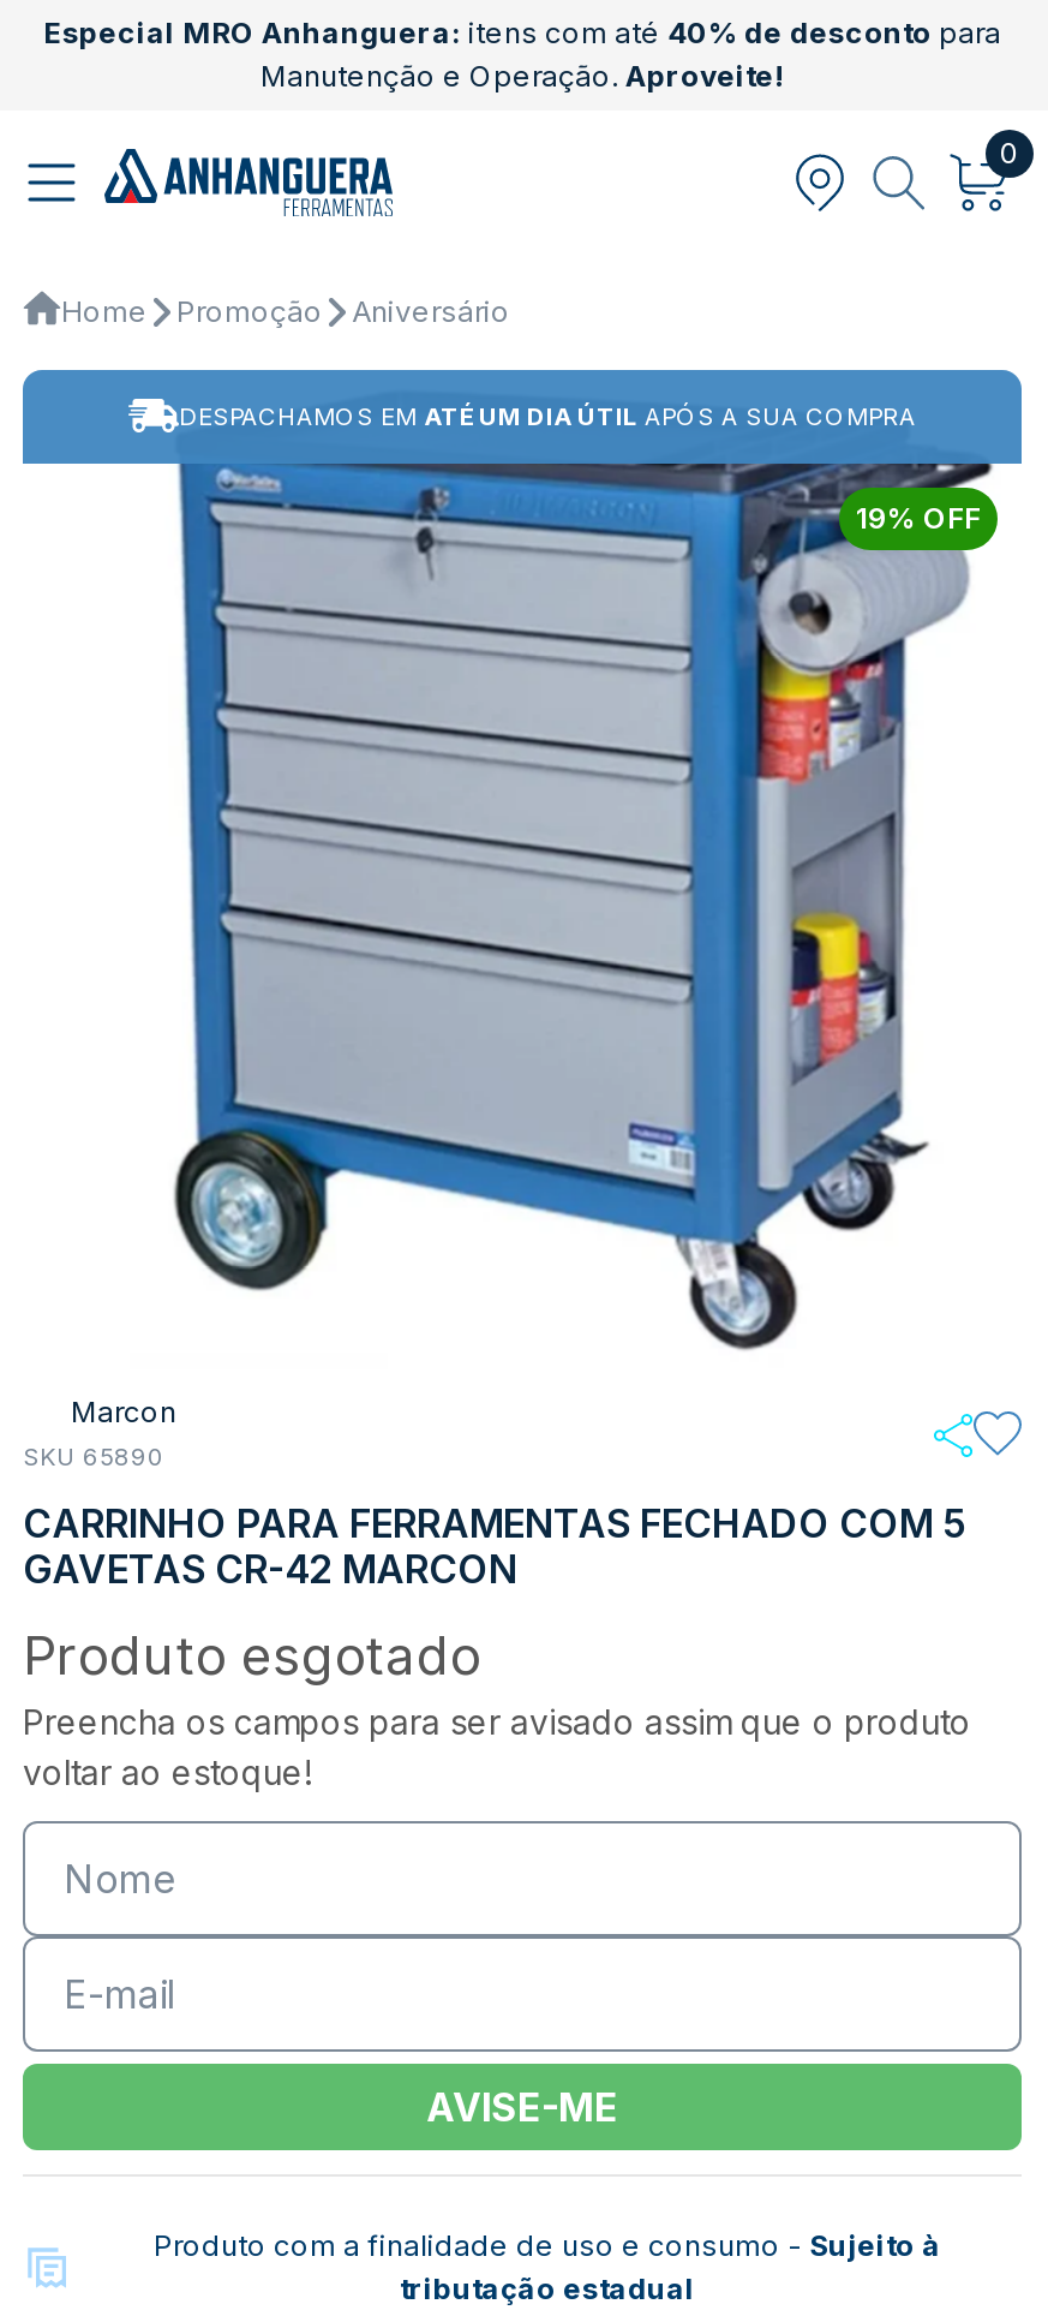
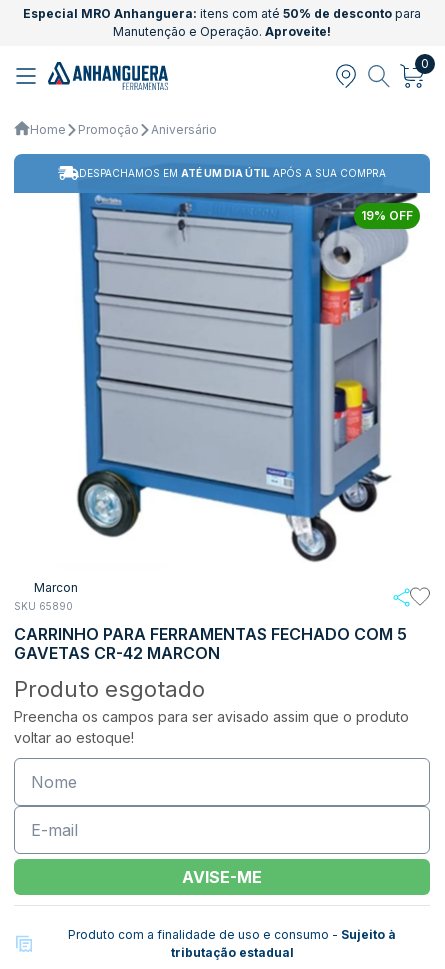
[43,14,1001,50] Especial MRO Anhanguera: itens com até 40% de desconto para -> [23,6,421,21] Especial MRO Anhanguera: itens com até 50% de desconto para

